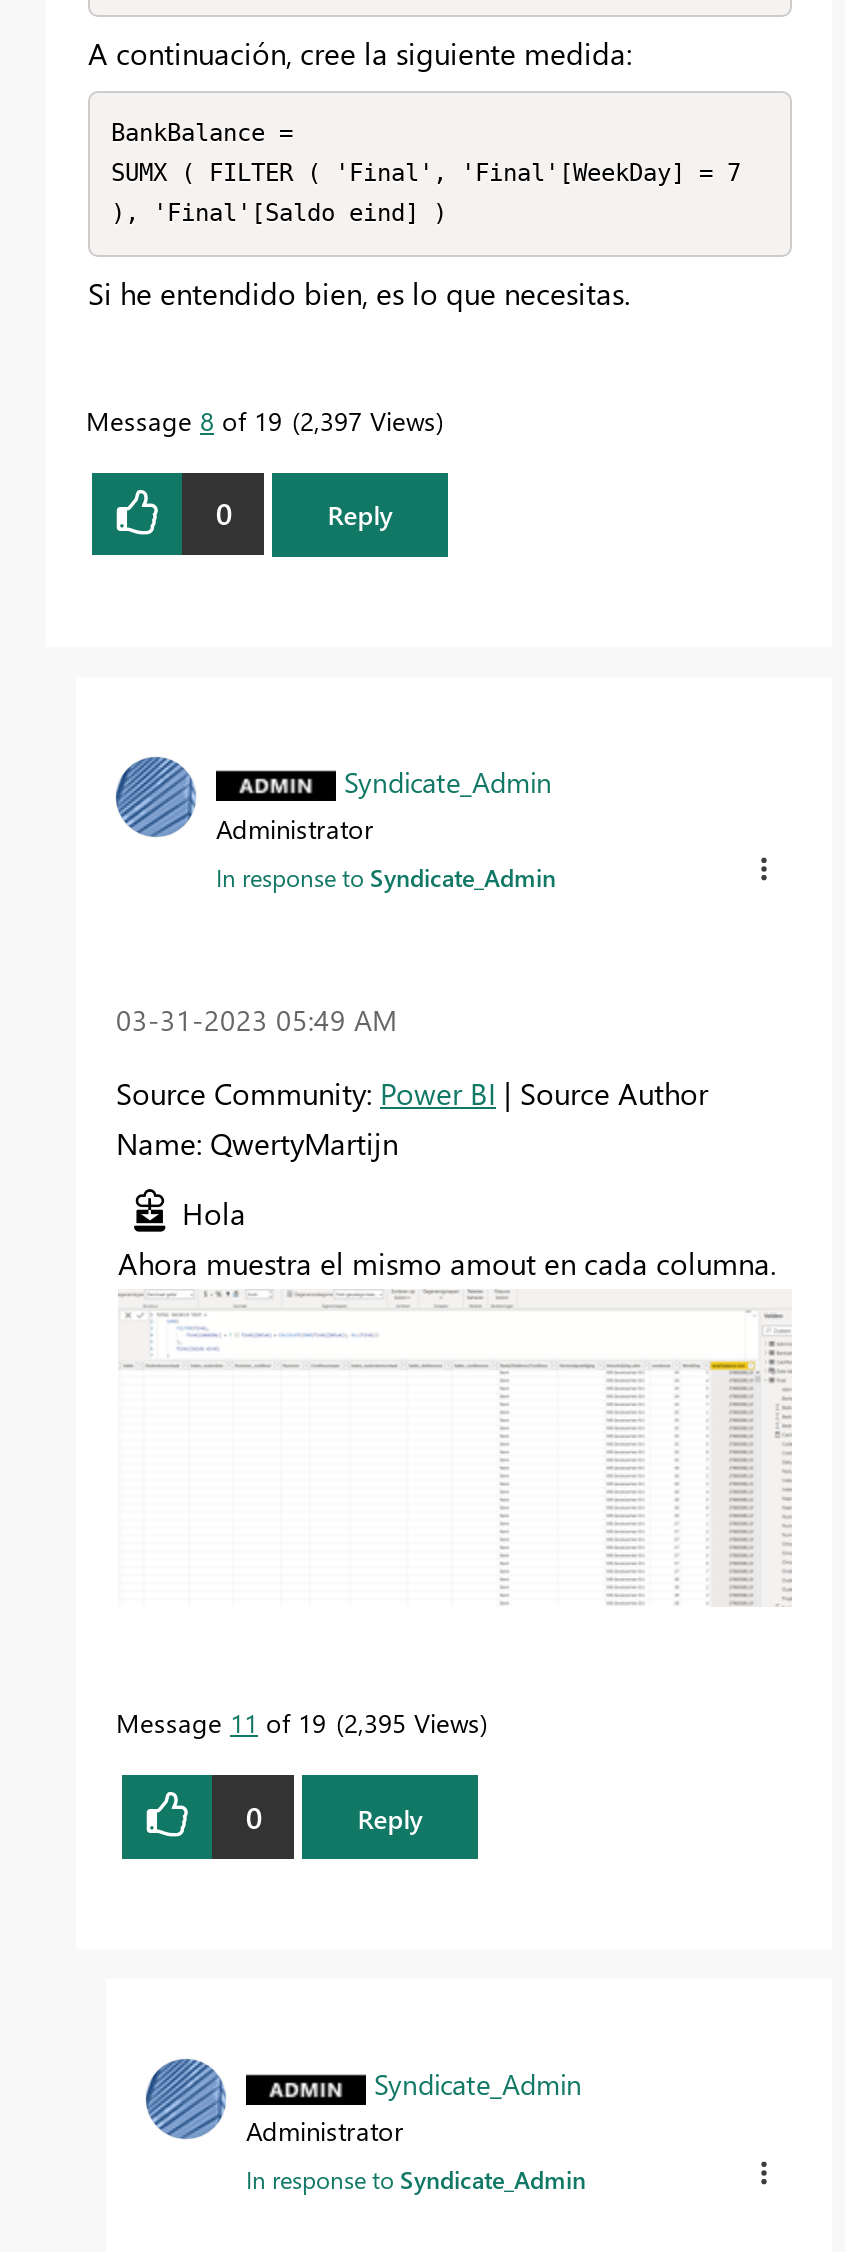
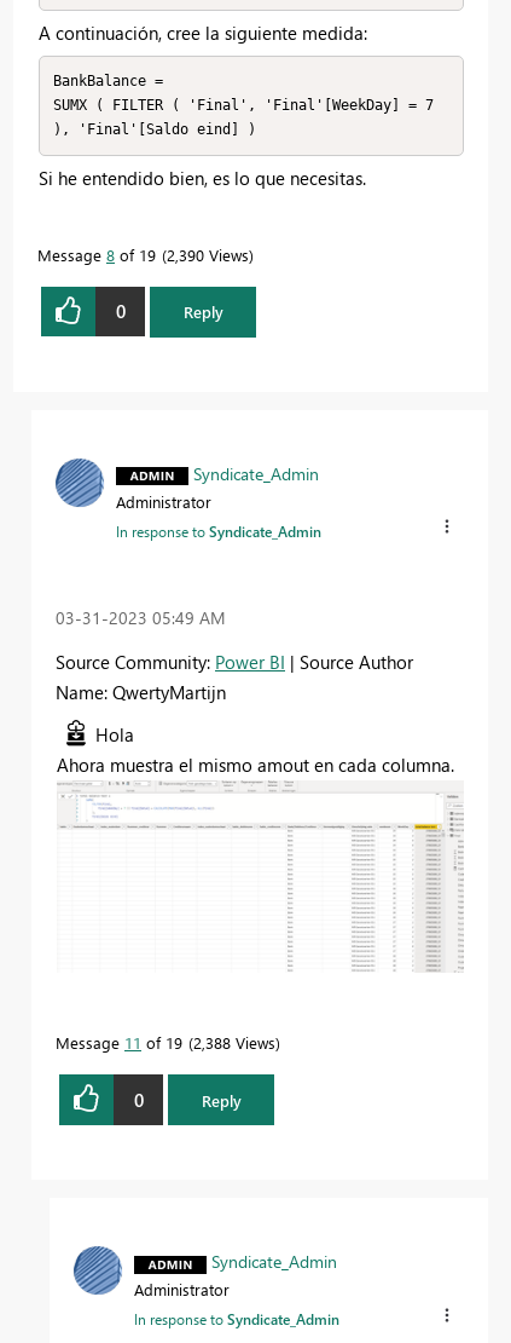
[86,403,436,437] Message 8 of 19 2,397 Views -> [37,244,249,265] Message 8 of 19 2,390 Views
[116,1705,480,1739] Message 11 of 19 2,395 Views -> [56,1032,275,1053] Message 11 of 19 2,388 Views

